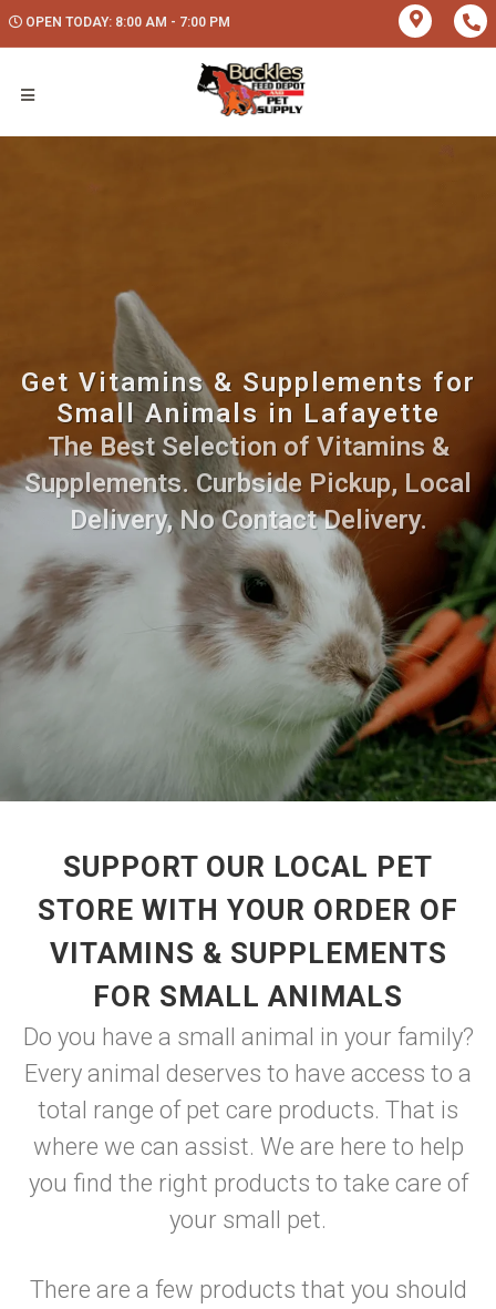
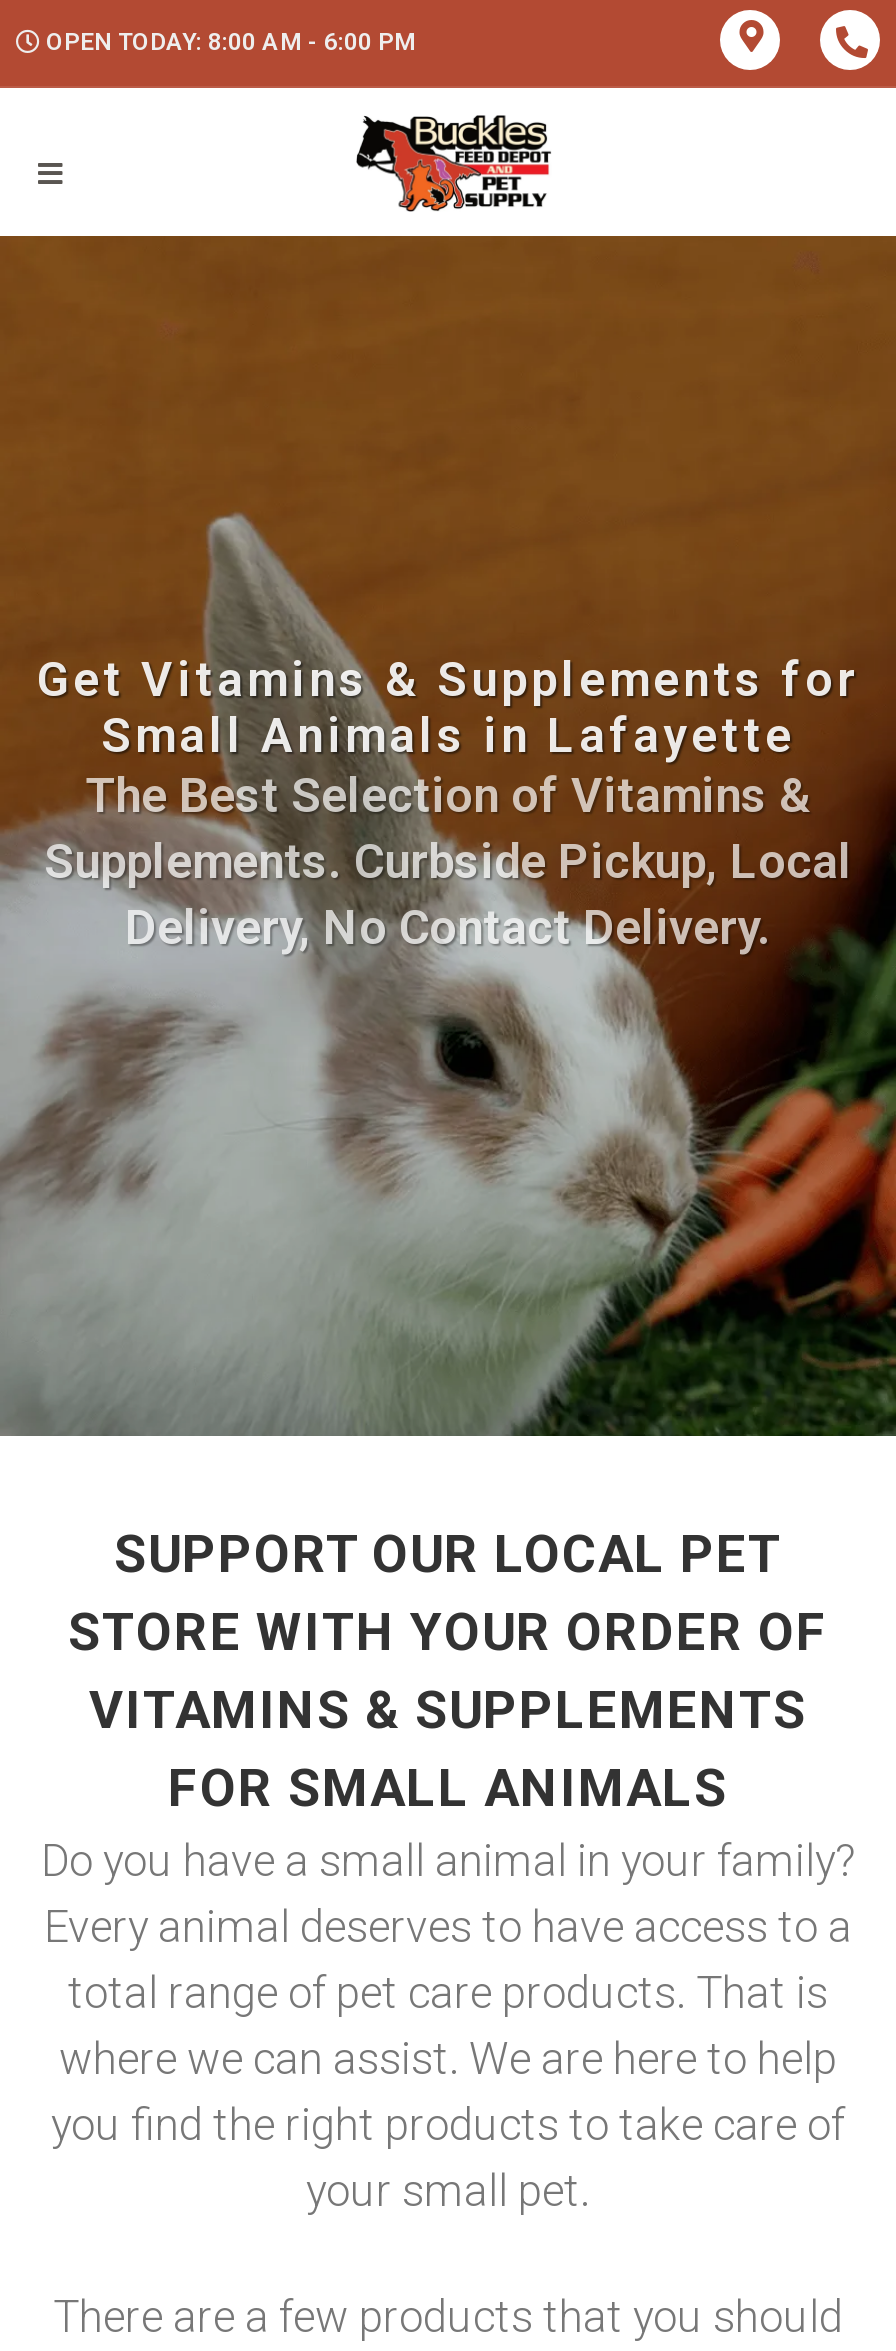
[25,14,230,30] OPEN TODAY: 8:00 AM - 7:00 PM -> [46,28,416,56] OPEN TODAY: 8:00 AM - 6:00 PM

